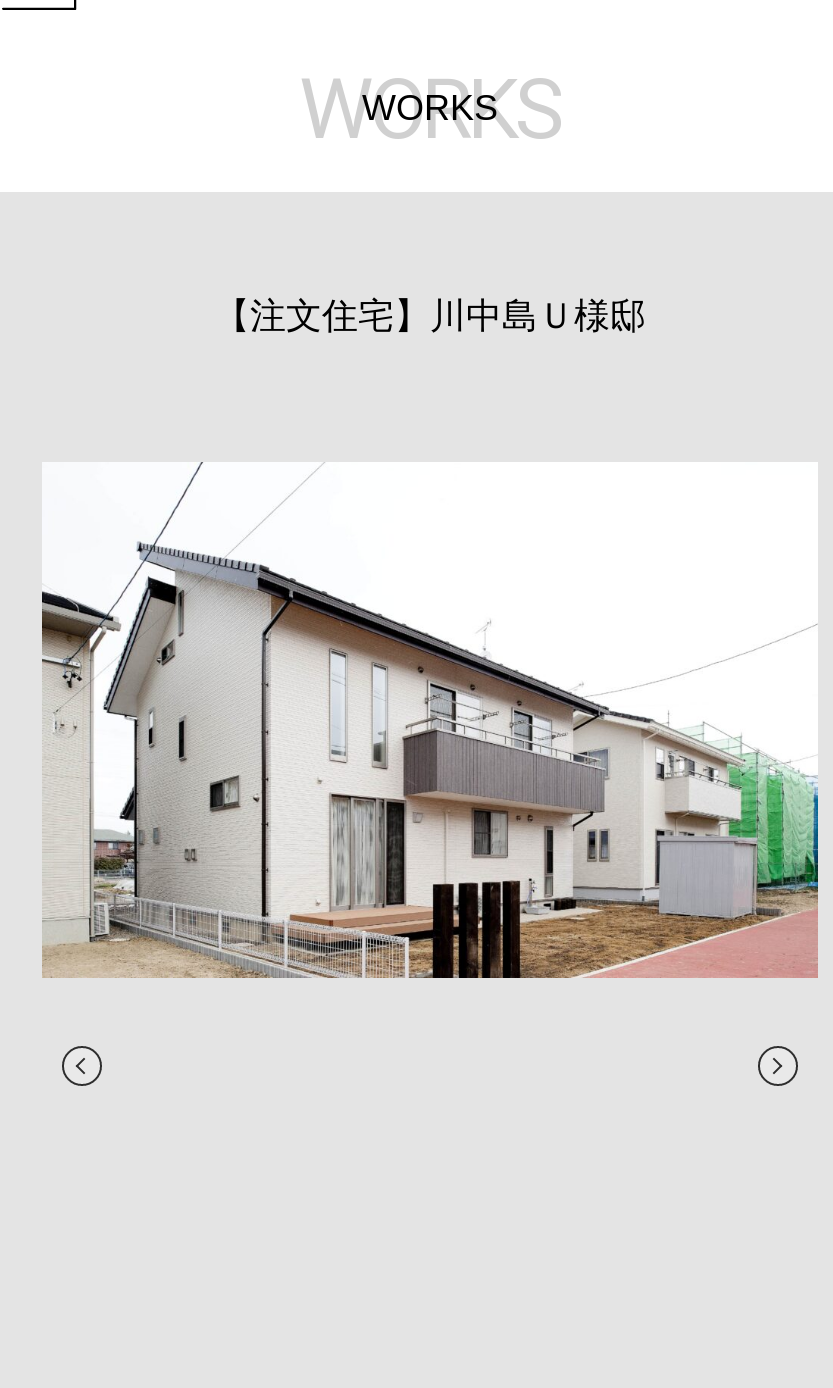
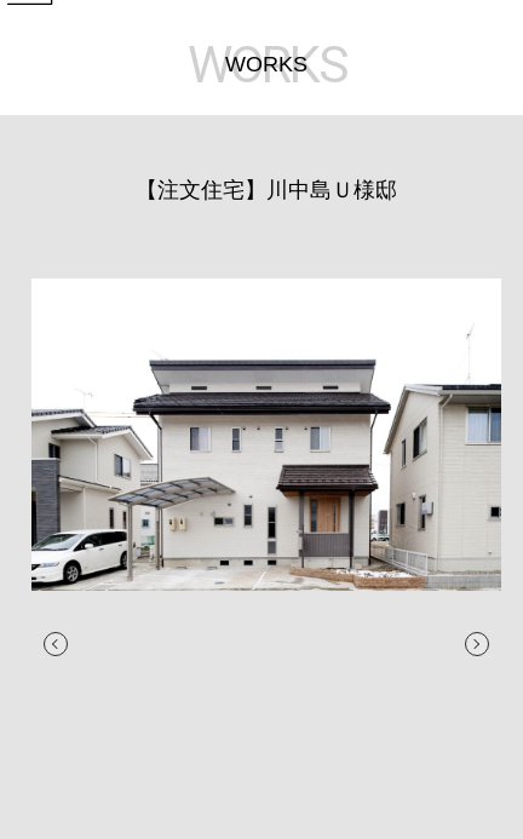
[40,462,820,980] [image] -> [30,327,502,591] [image]

